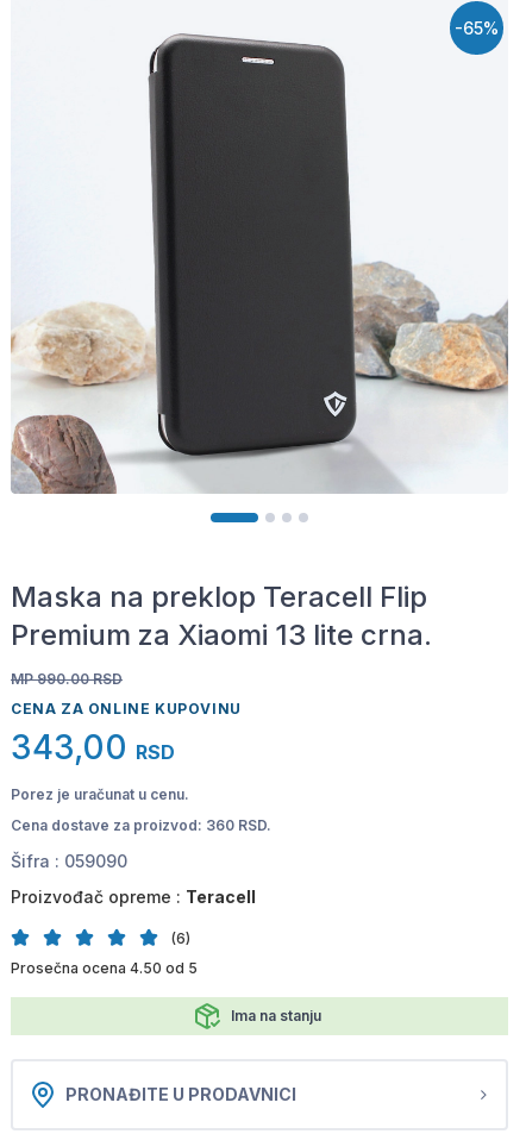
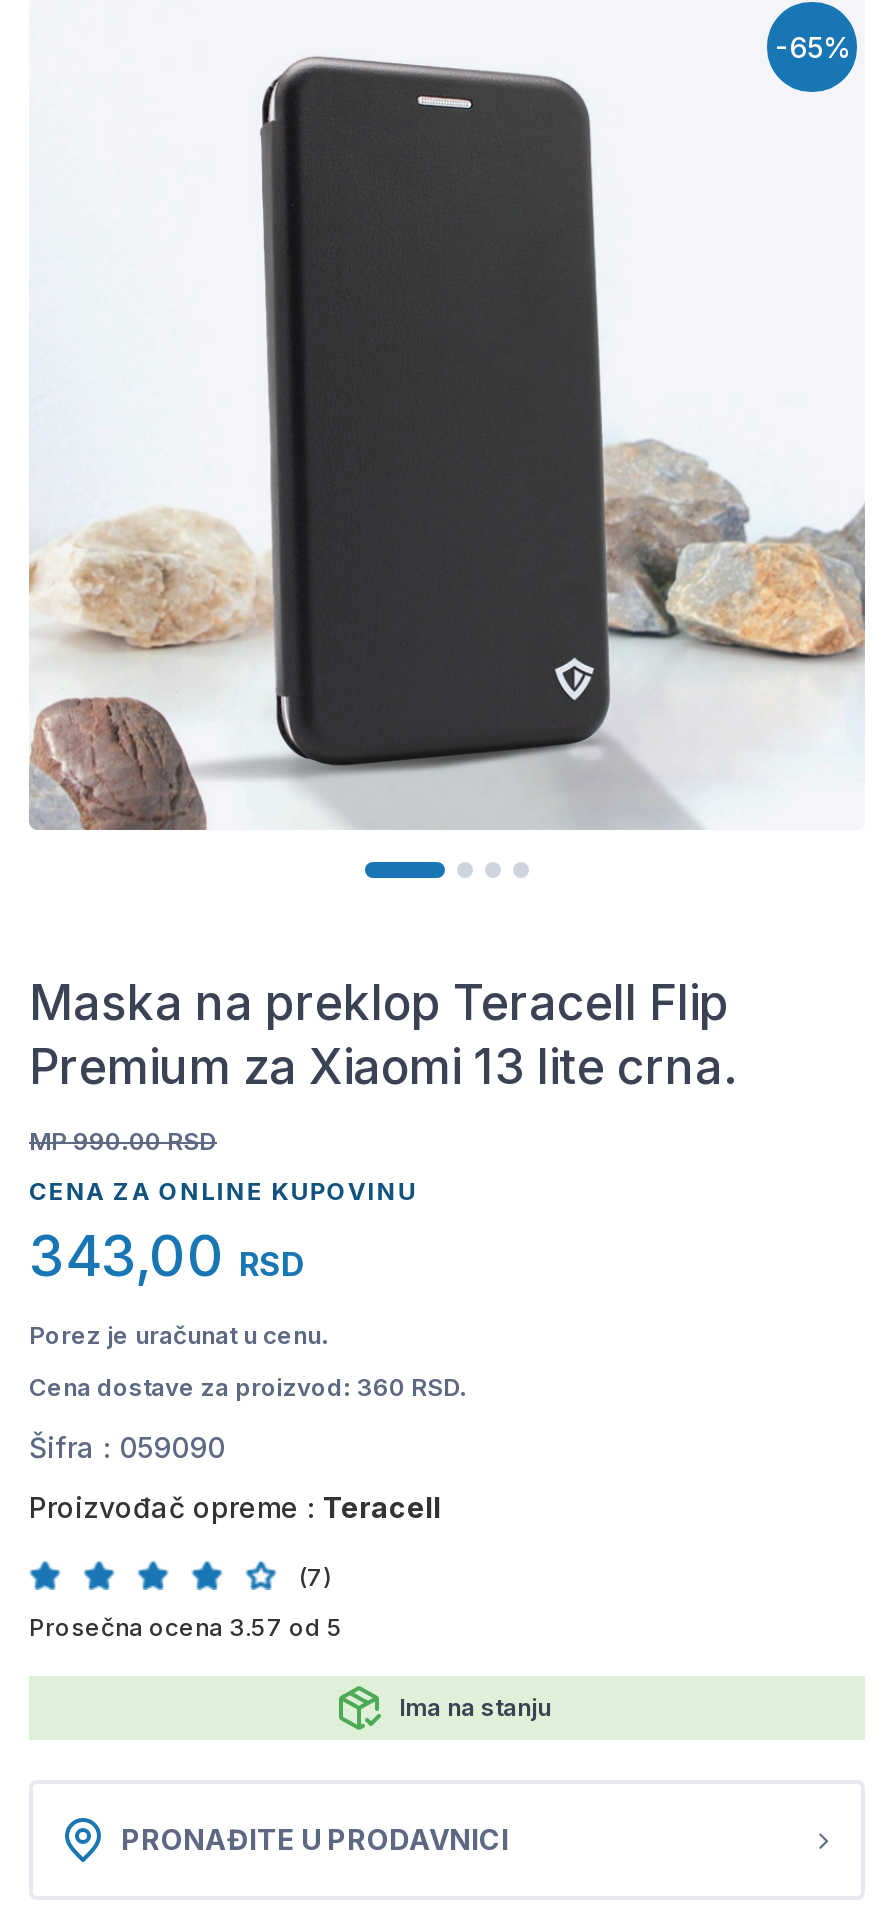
[171,929,190,947] (6) -> [299,1562,331,1592] (7)
[11,959,198,977] Prosečna ocena 4.50 od 5 -> [29,1612,343,1642] Prosečna ocena 3.57 od 5

